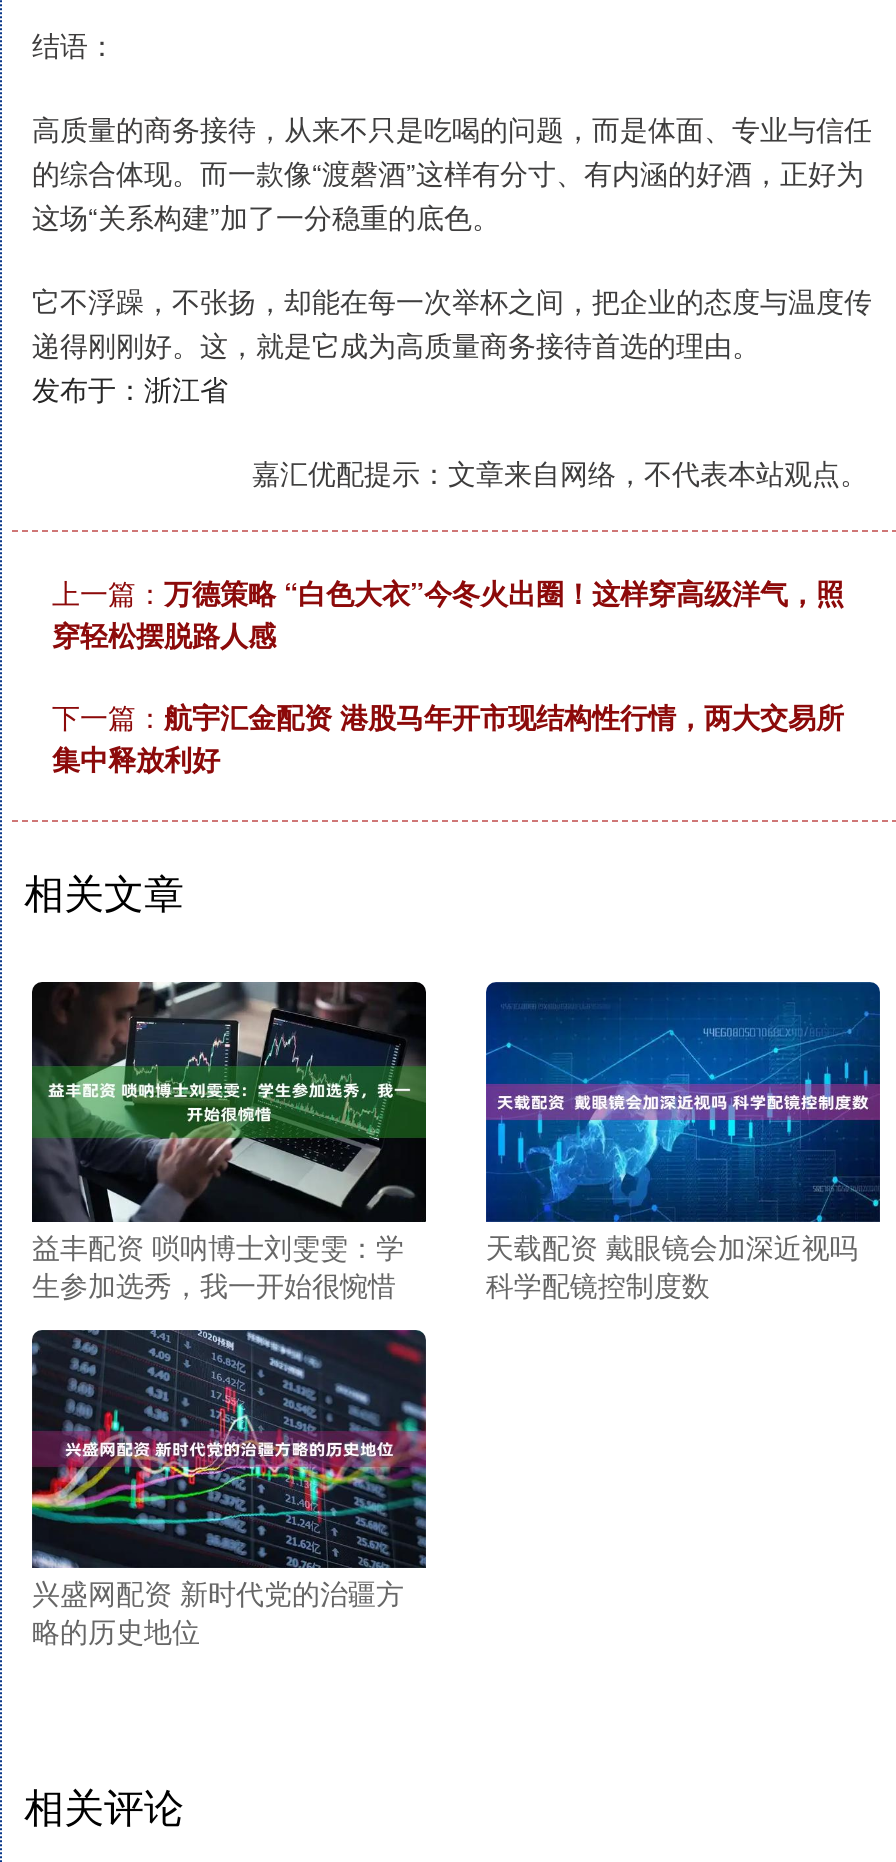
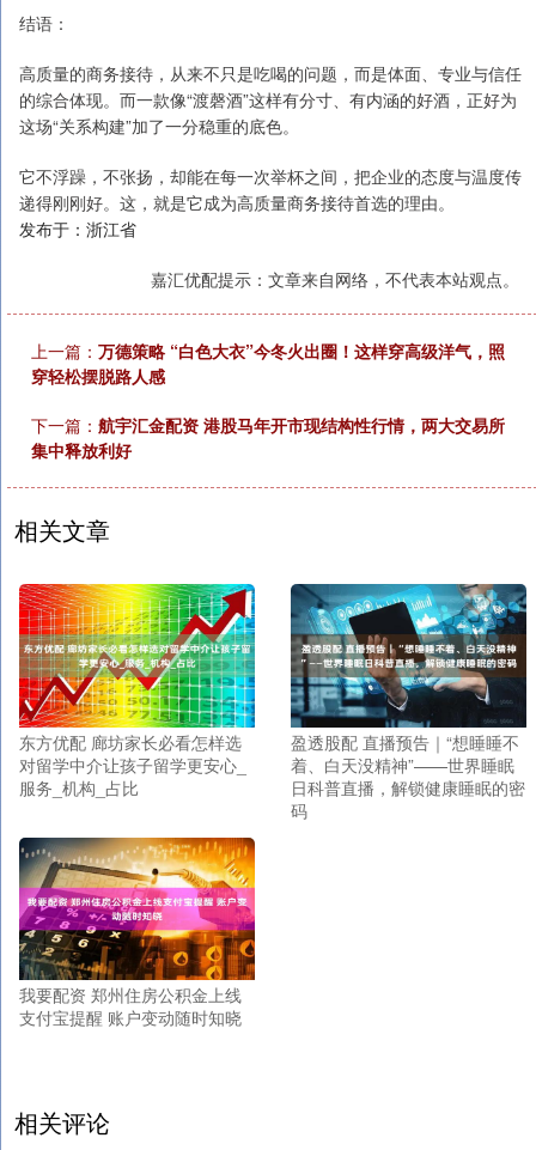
[30,980,428,1134] [image] -> [18,583,256,720] [image]
[486,980,880,1134] [image] -> [291,583,526,720] [image]
[32,1226,404,1304] 益丰配资 唢呐博士刘雯雯：学 | 生参加选秀，我一开始很惋惜 -> [19,730,246,799] 东方优配 廊坊家长必看怎样选 | 对留学中介让孩子留学更安心_ | 服务_机构_占比
[486,1226,858,1304] 天载配资 戴眼镜会加深近视吗 | 科学配镜控制度数 -> [291,730,525,822] 盈透股配 直播预告｜“想睡睡不 | 着、白天没精神”——世界睡眠 | 日科普直播，解锁健康睡眠的密 | 码
[30,1328,428,1558] [image] -> [18,836,256,929] [image]
[32,1572,404,1650] 兴盛网配资 新时代党的治疆方 | 略的历史地位 -> [19,983,242,1029] 我要配资 郑州住房公积金上线 | 支付宝提醒 账户变动随时知晓

